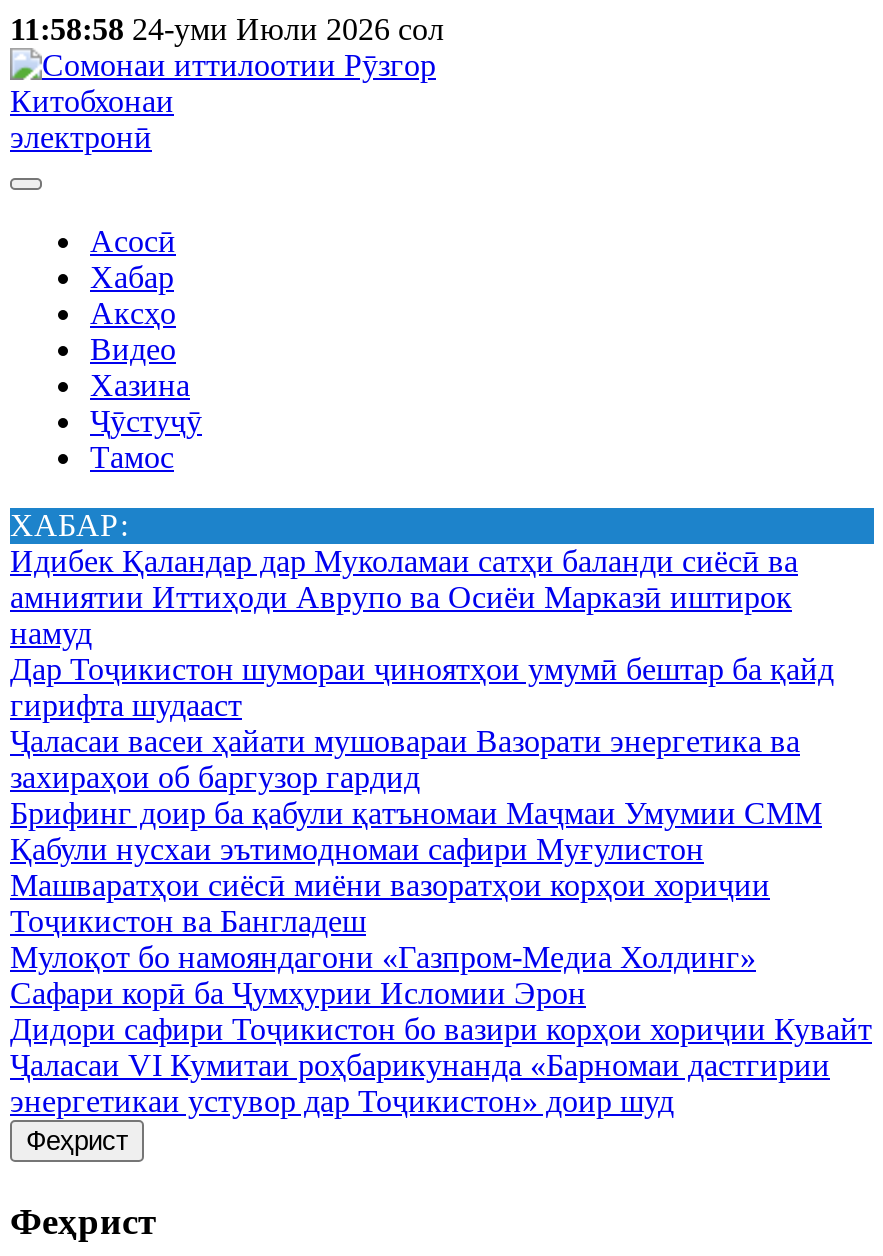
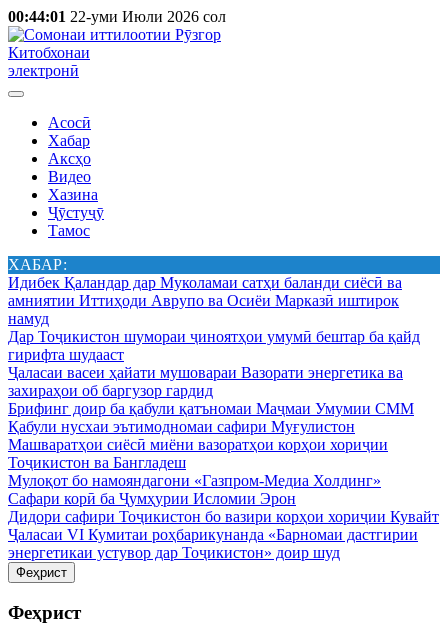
[10,12,444,46] 11:58:58 24-уми Июли 2026 сол -> [8,8,226,25] 00:44:01 22-уми Июли 2026 сол

